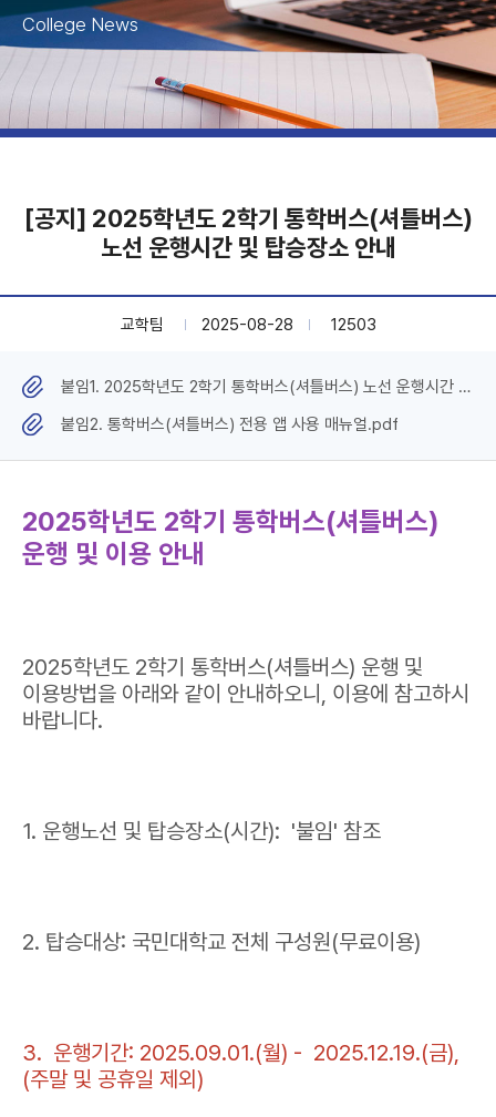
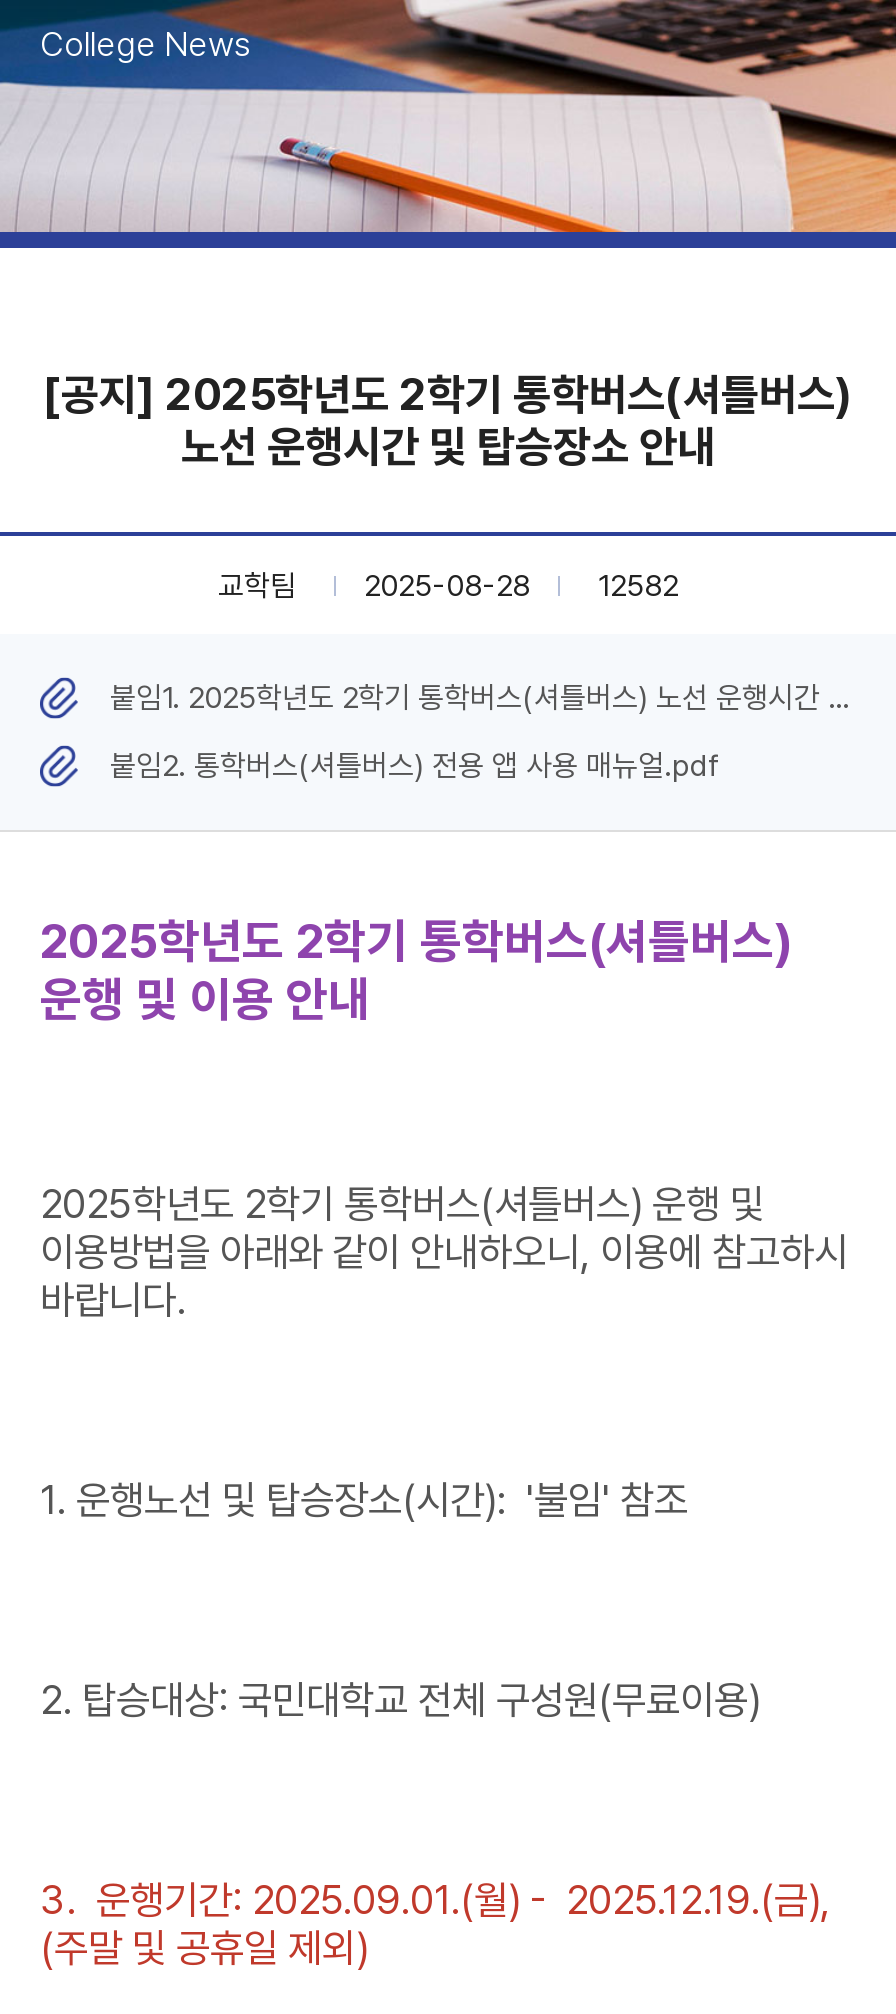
[120,315,376,335] 교학팀 2025-08-28 12503 -> [218,568,678,604] 교학팀 2025-08-28 12582

